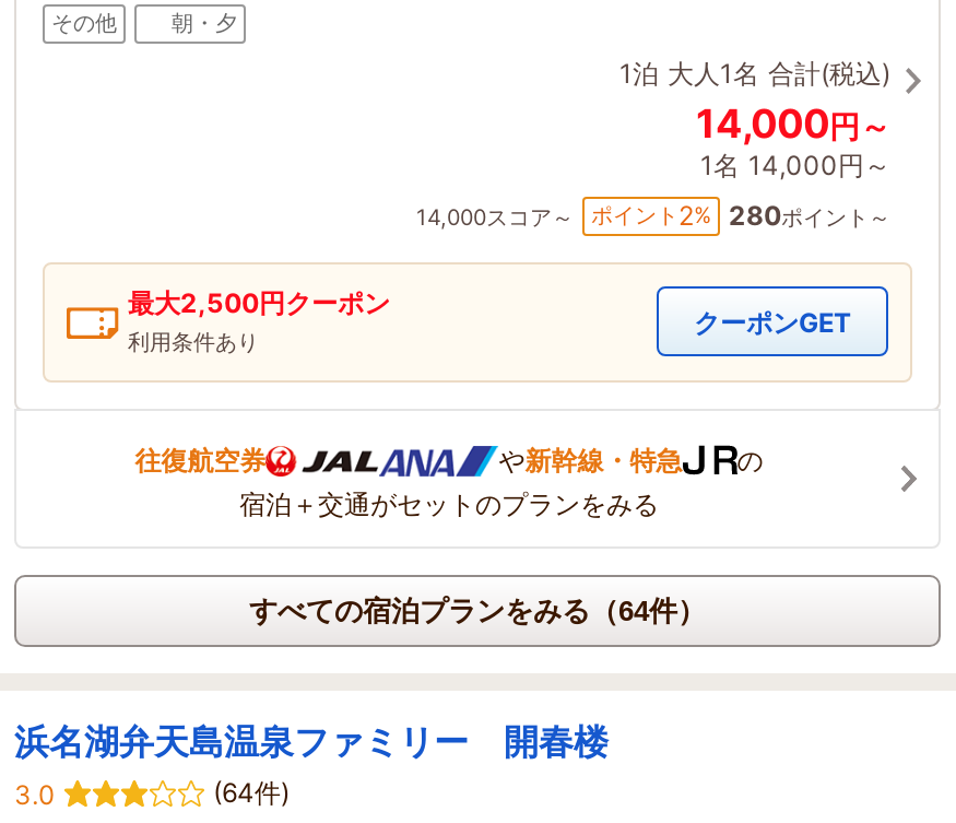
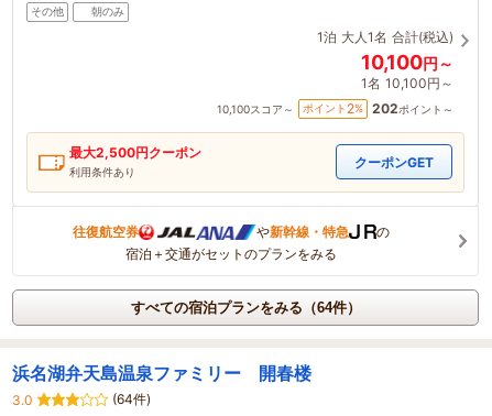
[172,9,237,35] 朝・夕 -> [91,5,124,18] 朝のみ
[696,100,890,146] 14,000円～ -> [361,50,453,73] 10,100円～
[700,148,890,181] 1名 14,000円～ -> [361,75,453,91] 1名 10,100円～
[416,203,574,229] 14,000スコア～ -> [217,102,294,115] 10,100スコア～
[591,198,890,232] ポイント2% 280ポイント～ -> [303,100,453,117] ポイント2% 202ポイント～

